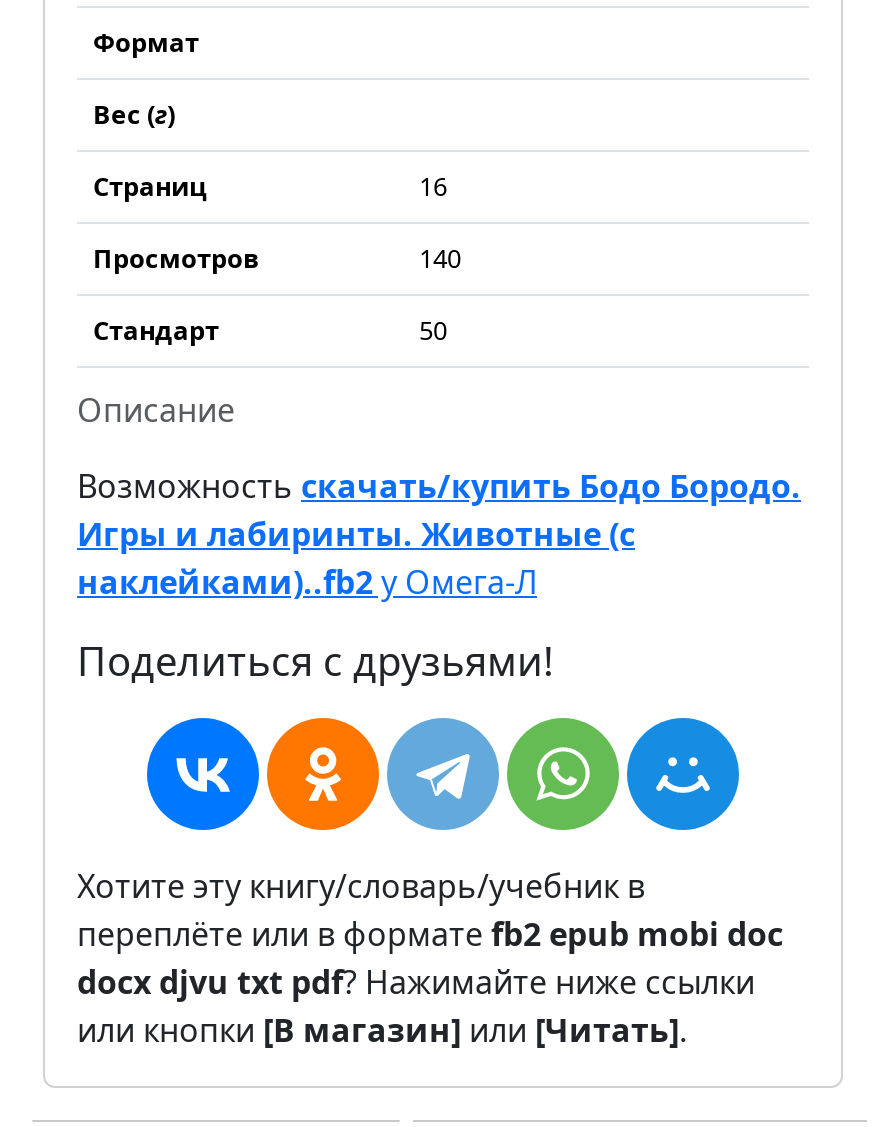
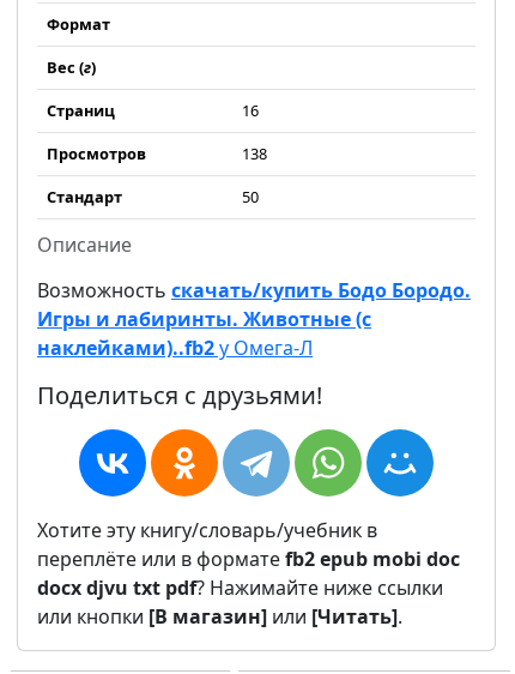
[419,240,461,276] 140 -> [242,143,267,164] 138

